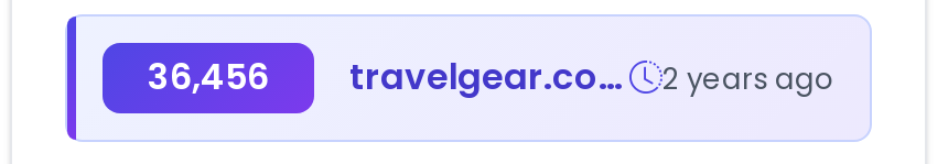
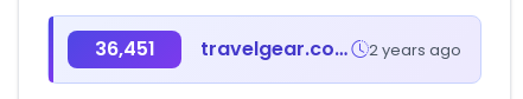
[148,52,269,102] 36,456 -> [94,35,155,62] 36,451

